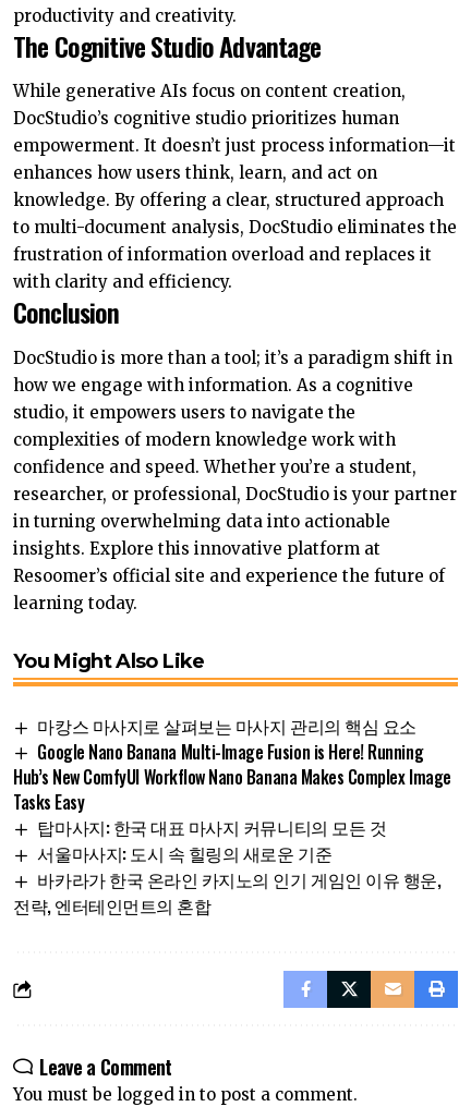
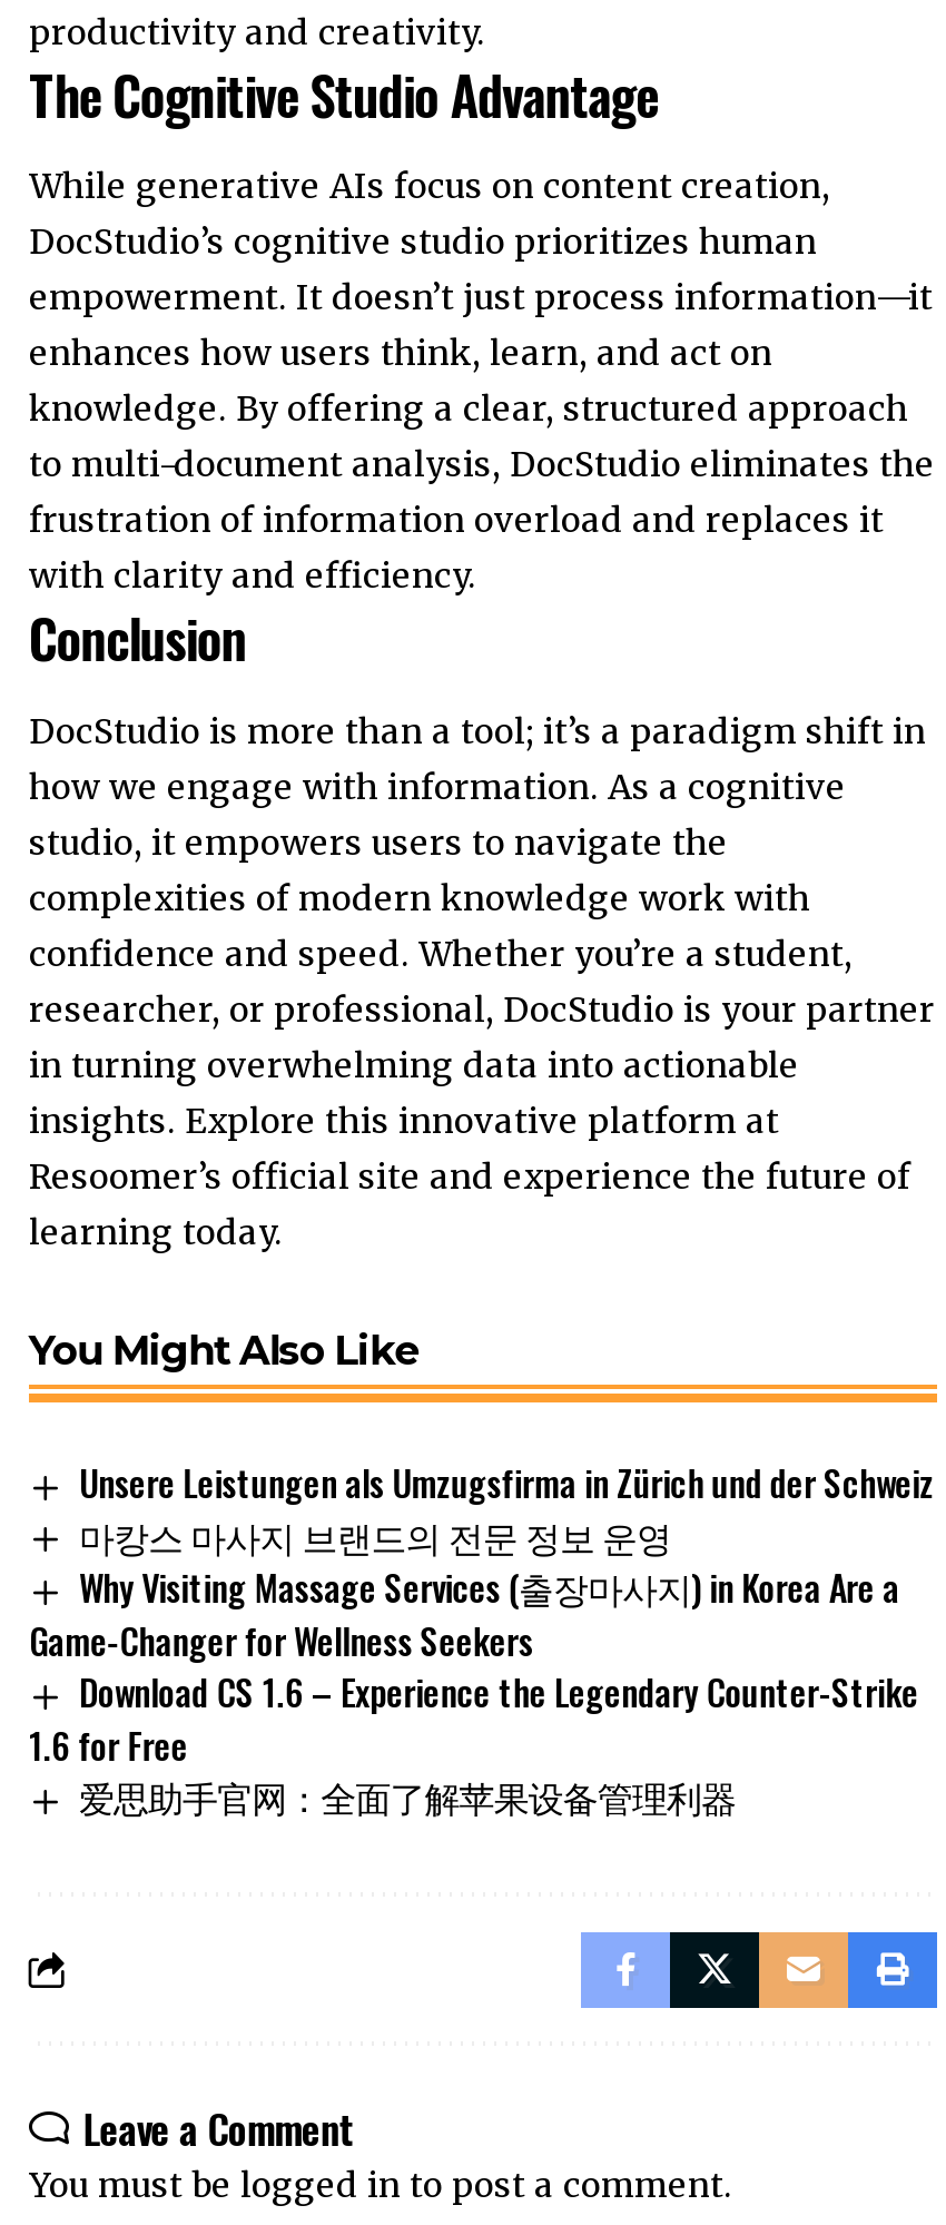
[13,712,451,919] 마캉스 마사지로 살펴보는 마사지 관리의 핵심 요소 | Google Nano Banana Multi-Image Fusion is Here! Running | Hub’s New ComfyUI Workflow Nano Banana Makes Complex Image | Tasks Easy | 탑마사지: 한국 대표 마사지 커뮤니티의 모든 것 | 서울마사지: 도시 속 힐링의 새로운 기준 | 바카라가 한국 온라인 카지노의 인기 게임인 이유 행운, | 전략, 엔터테인먼트의 혼합 -> [29,1455,934,1824] Unsere Leistungen als Umzugsfirma in Zürich und der Schweiz | 마캉스 마사지 브랜드의 전문 정보 운영 | Why Visiting Massage Services (출장마사지) in Korea Are a | Game-Changer for Wellness Seekers | Download CS 1.6 – Experience the Legendary Counter-Strike | 1.6 for Free | 爱思助手官网：全面了解苹果设备管理利器

